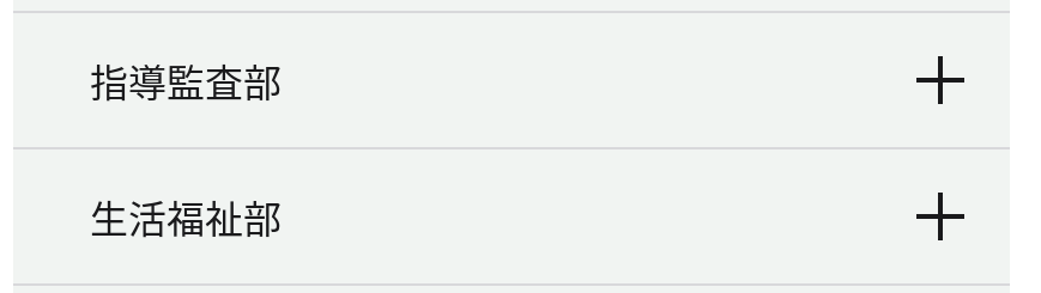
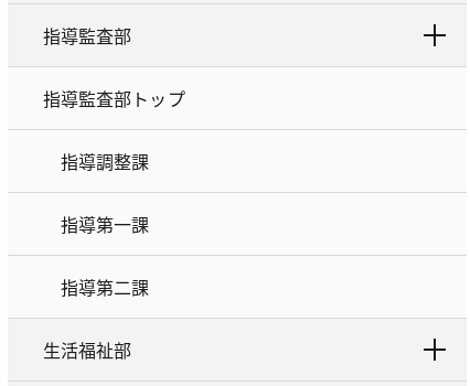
none -> [43,85,185,300] 指導監査部トップ | 指導調整課 | 指導第一課 | 指導第二課

